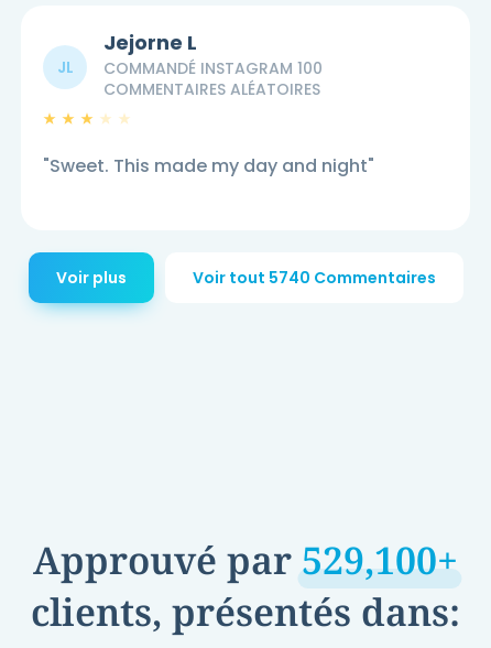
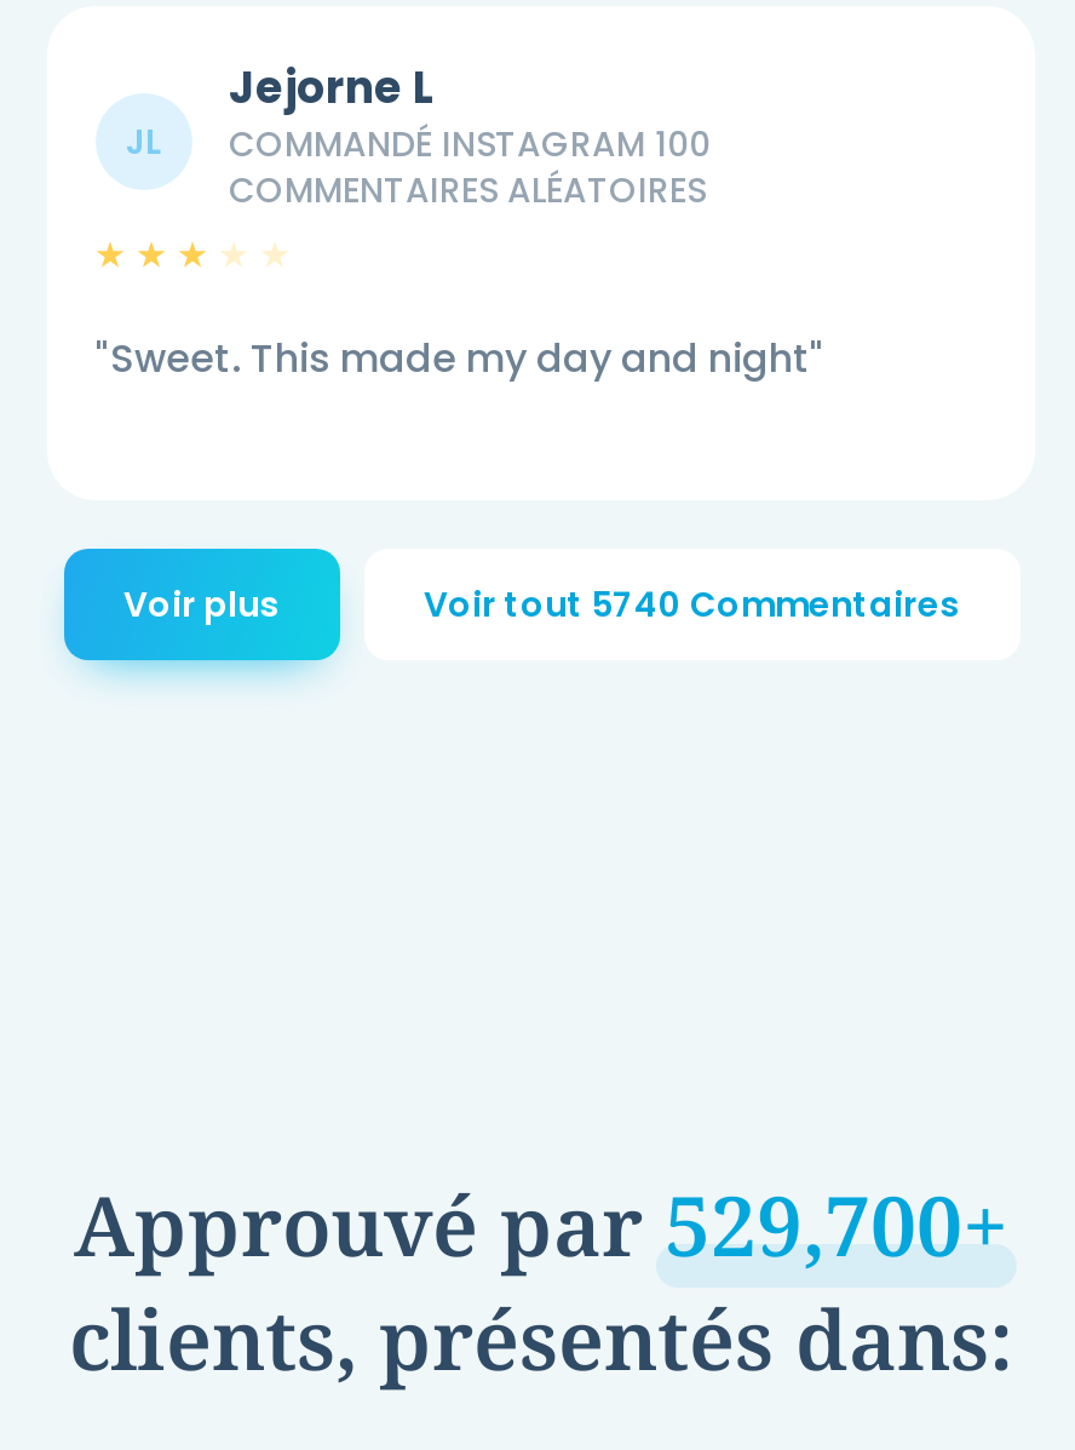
[33,535,458,586] Approuvé par 529,100+ -> [74,1170,1008,1281] Approuvé par 529,700+

